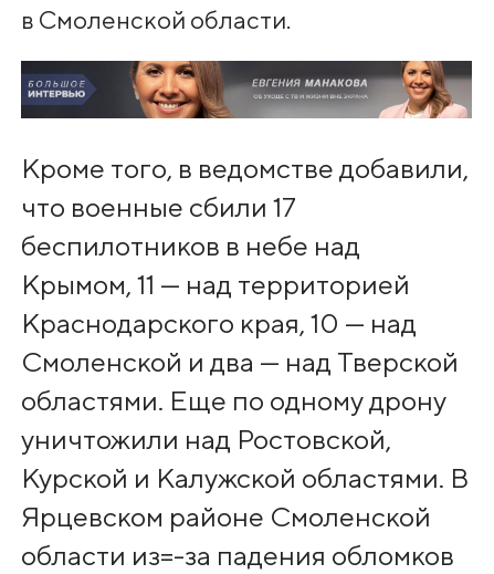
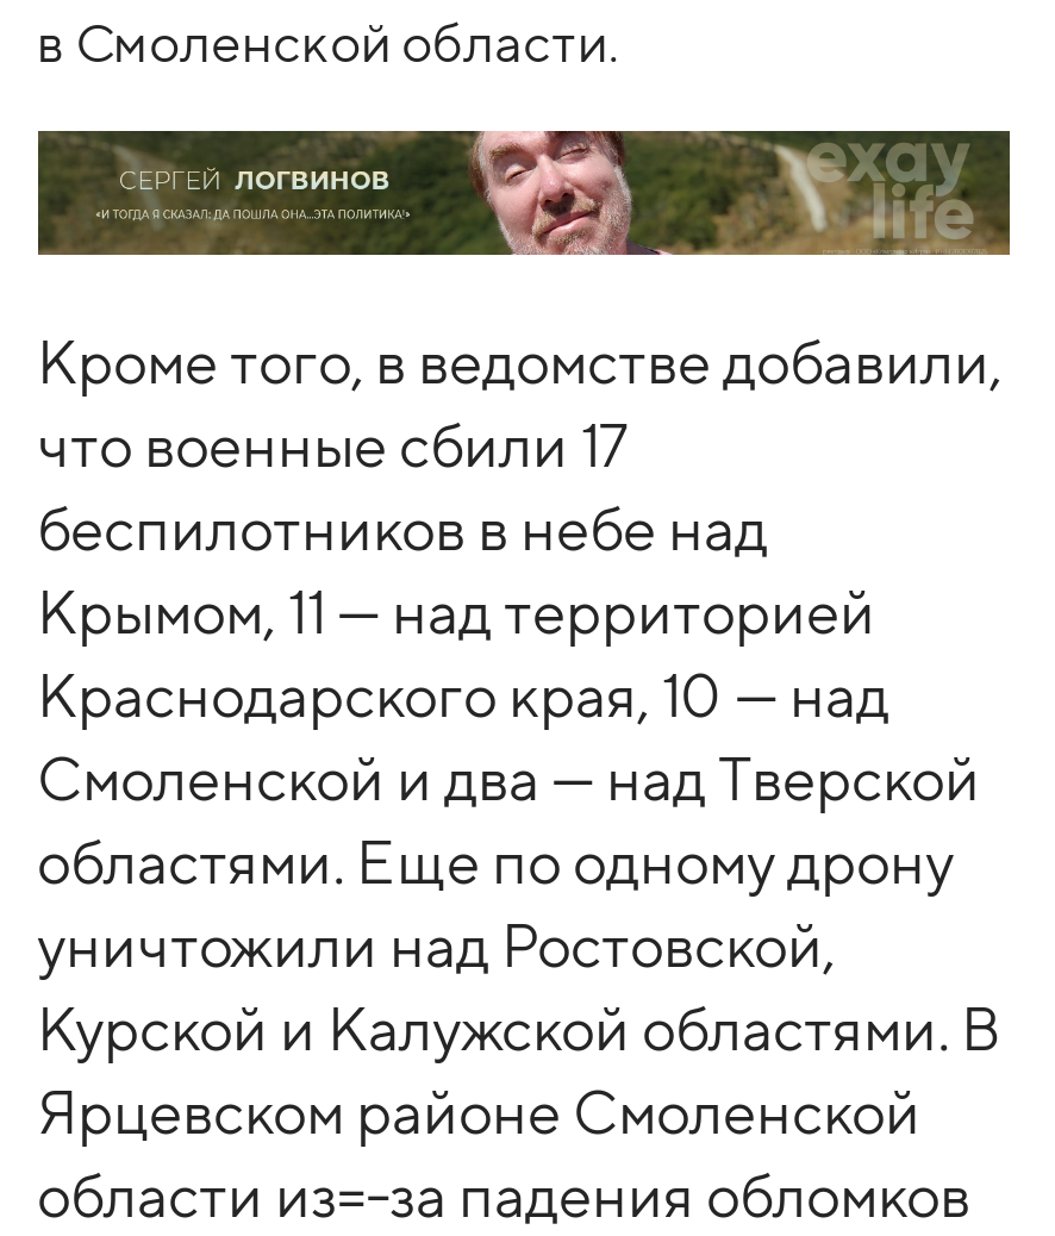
[21,60,473,119] [image] -> [38,129,1012,257] [image]

